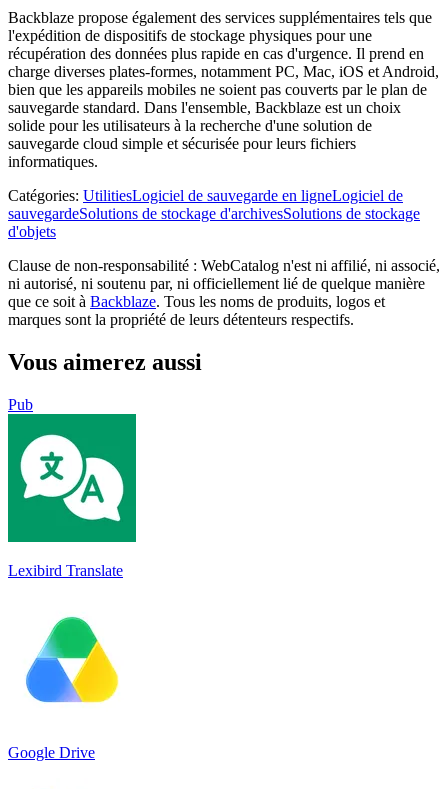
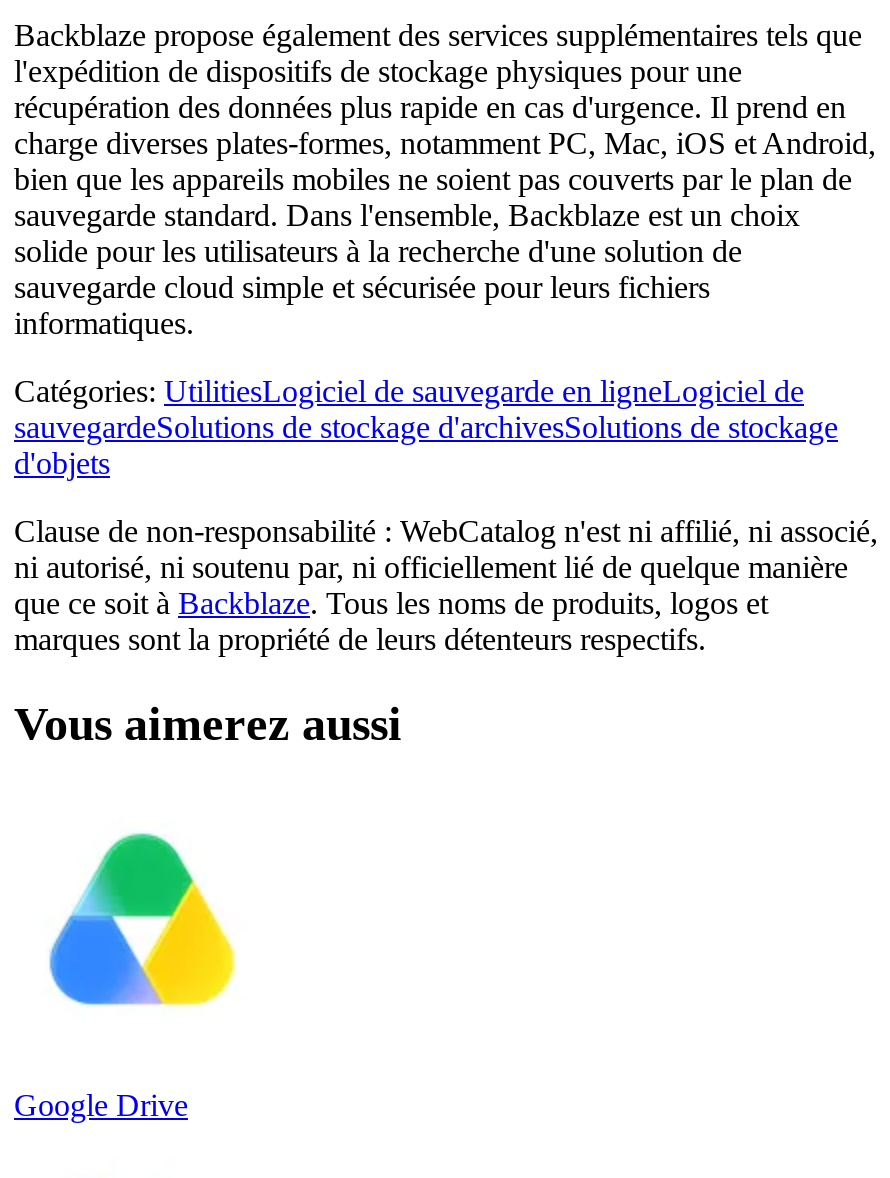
[8,396,33,413] Pub -> none
[7,413,137,579] [image] | Lexibird Translate -> none

